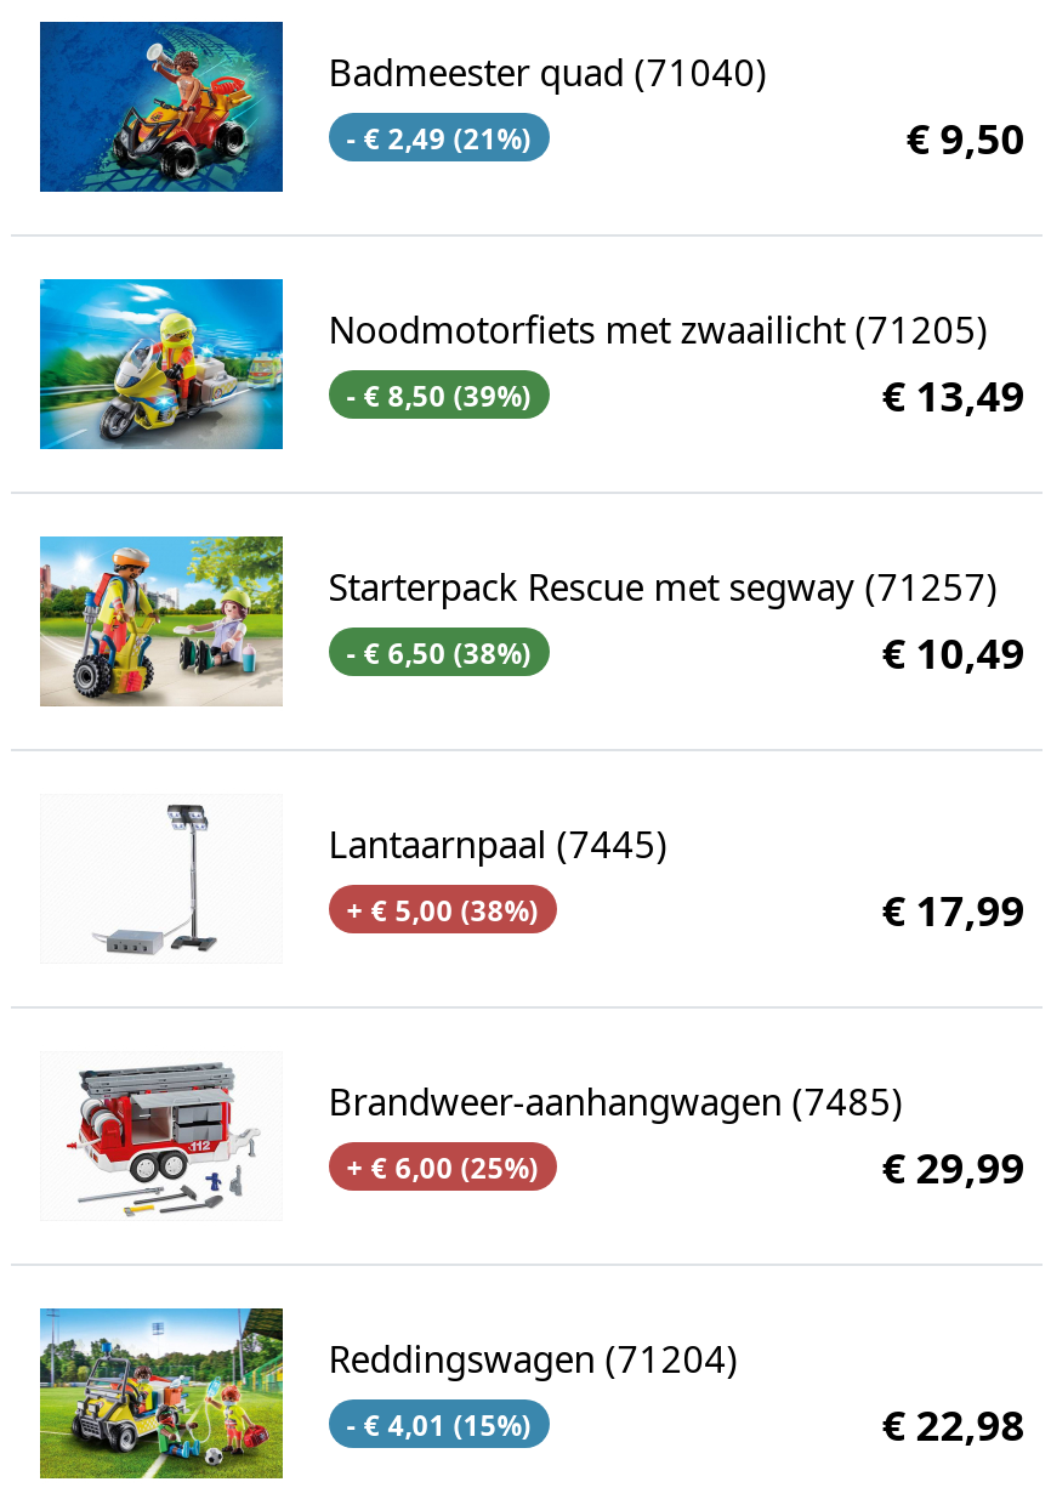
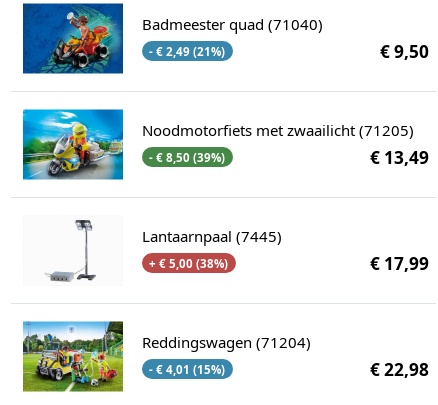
[38,535,1025,708] [image] | Starterpack Rescue met segway (71257) | - € 6,50 (38%) | € 10,49 -> none
[64,1062,1025,1215] [image] | Brandweer-aanhangwagen (7485) | + € 6,00 (25%) | € 29,99 -> none

